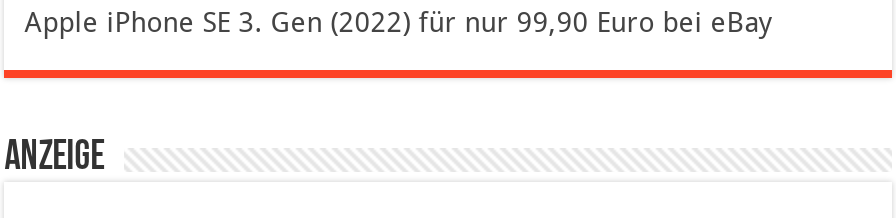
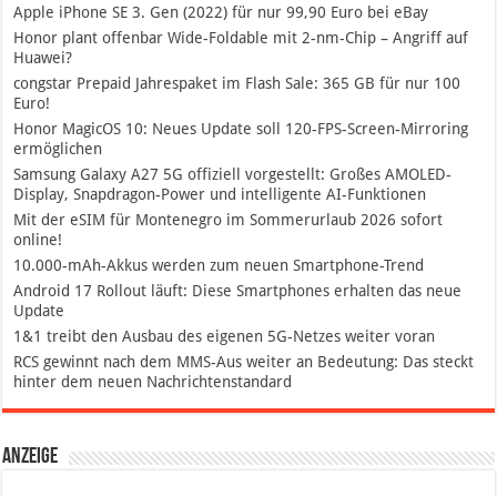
none -> [14,29,474,391] Honor plant offenbar Wide-Foldable mit 2-nm-Chip – Angriff auf | Huawei? | congstar Prepaid Jahrespaket im Flash Sale: 365 GB für nur 100 | Euro! | Honor MagicOS 10: Neues Update soll 120-FPS-Screen-Mirroring | ermöglichen | Samsung Galaxy A27 5G offiziell vorgestellt: Großes AMOLED- | Display, Snapdragon-Power und intelligente AI-Funktionen | Mit der eSIM für Montenegro im Sommerurlaub 2026 sofort | online! | 10.000-mAh-Akkus werden zum neuen Smartphone-Trend | Android 17 Rollout läuft: Diese Smartphones erhalten das neue | Update | 1&1 treibt den Ausbau des eigenen 5G-Netzes weiter voran | RCS gewinnt nach dem MMS-Aus weiter an Bedeutung: Das steckt | hinter dem neuen Nachrichtenstandard

